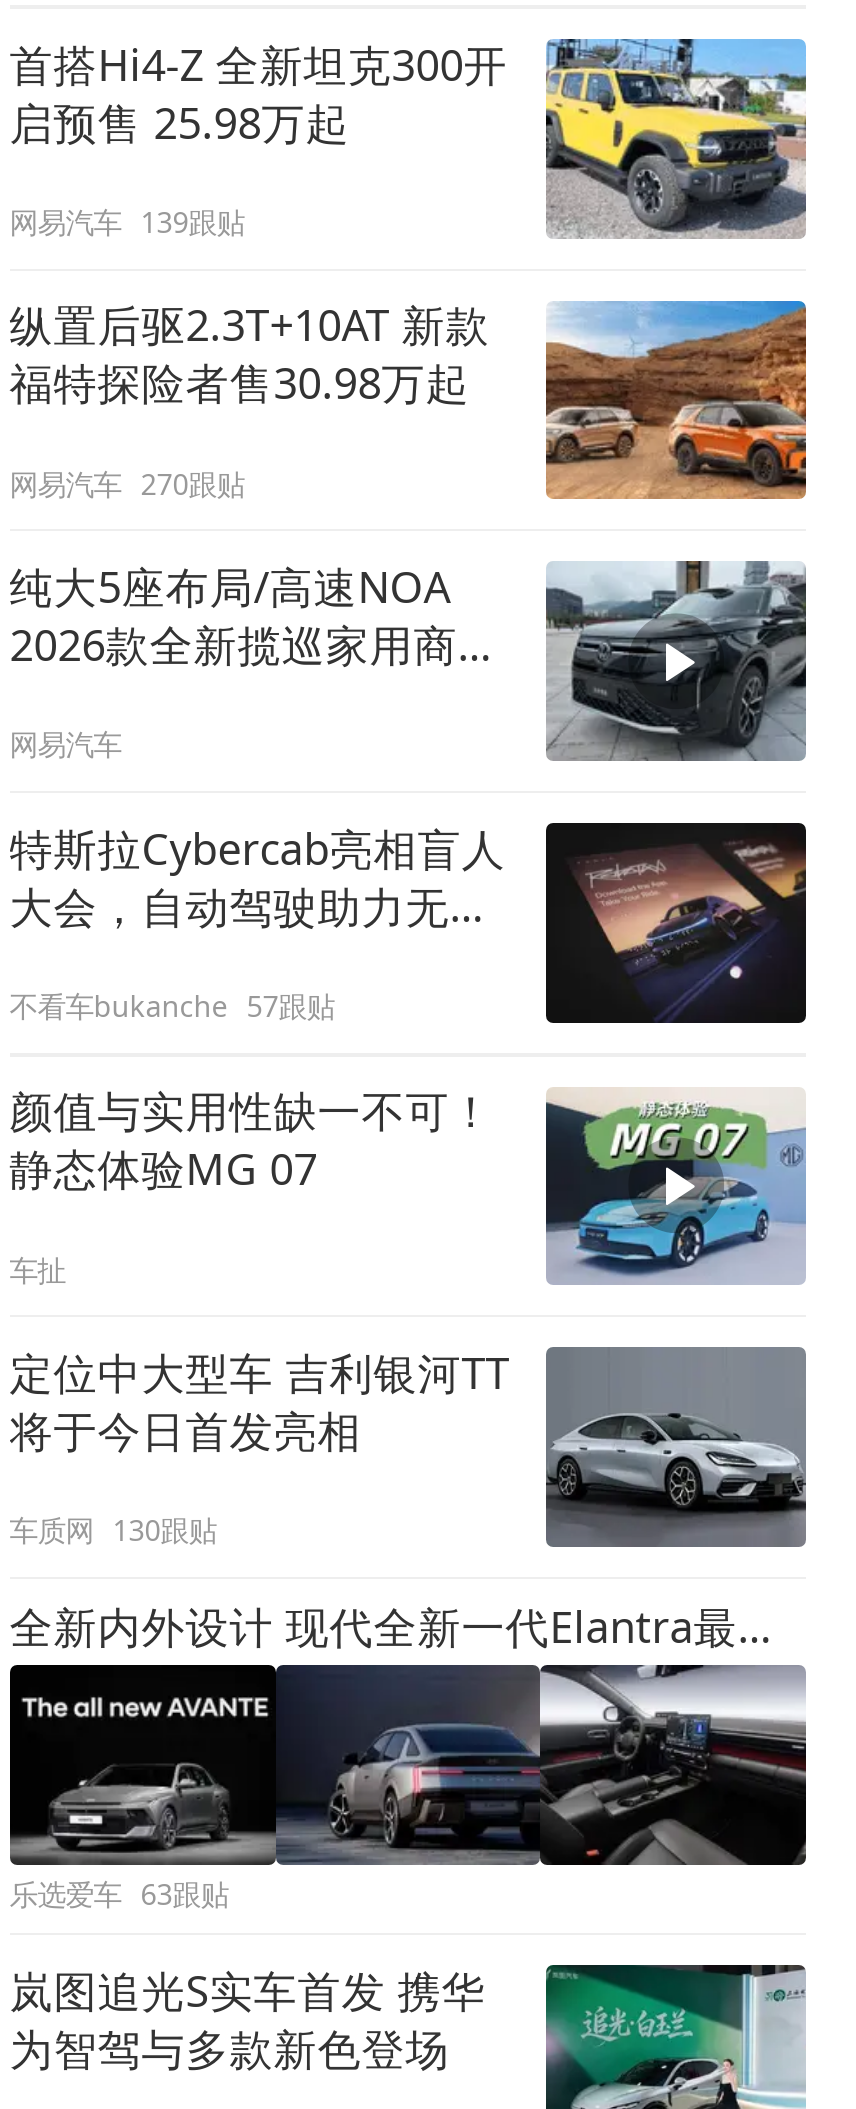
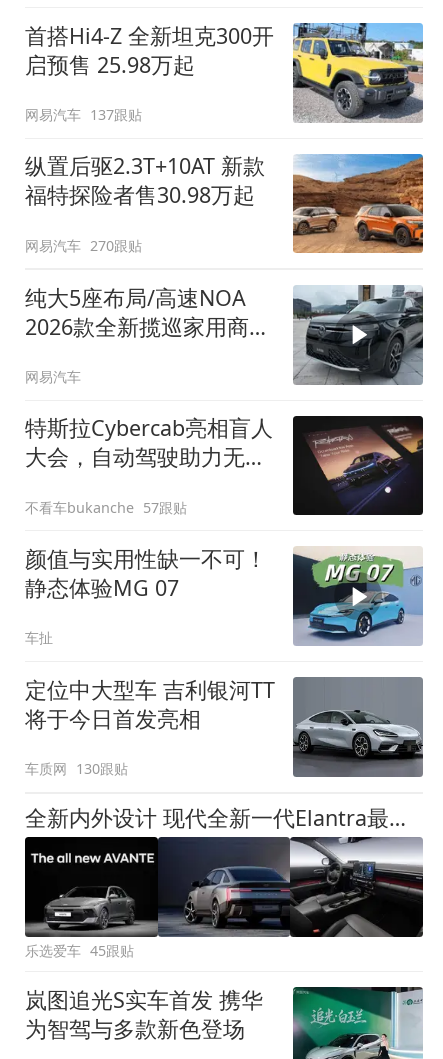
[9,203,245,241] 网易汽车 139跟贴 -> [25,105,142,124] 网易汽车 137跟贴
[9,1874,229,1912] 乐选爱车 63跟贴 -> [25,941,134,960] 乐选爱车 45跟贴

